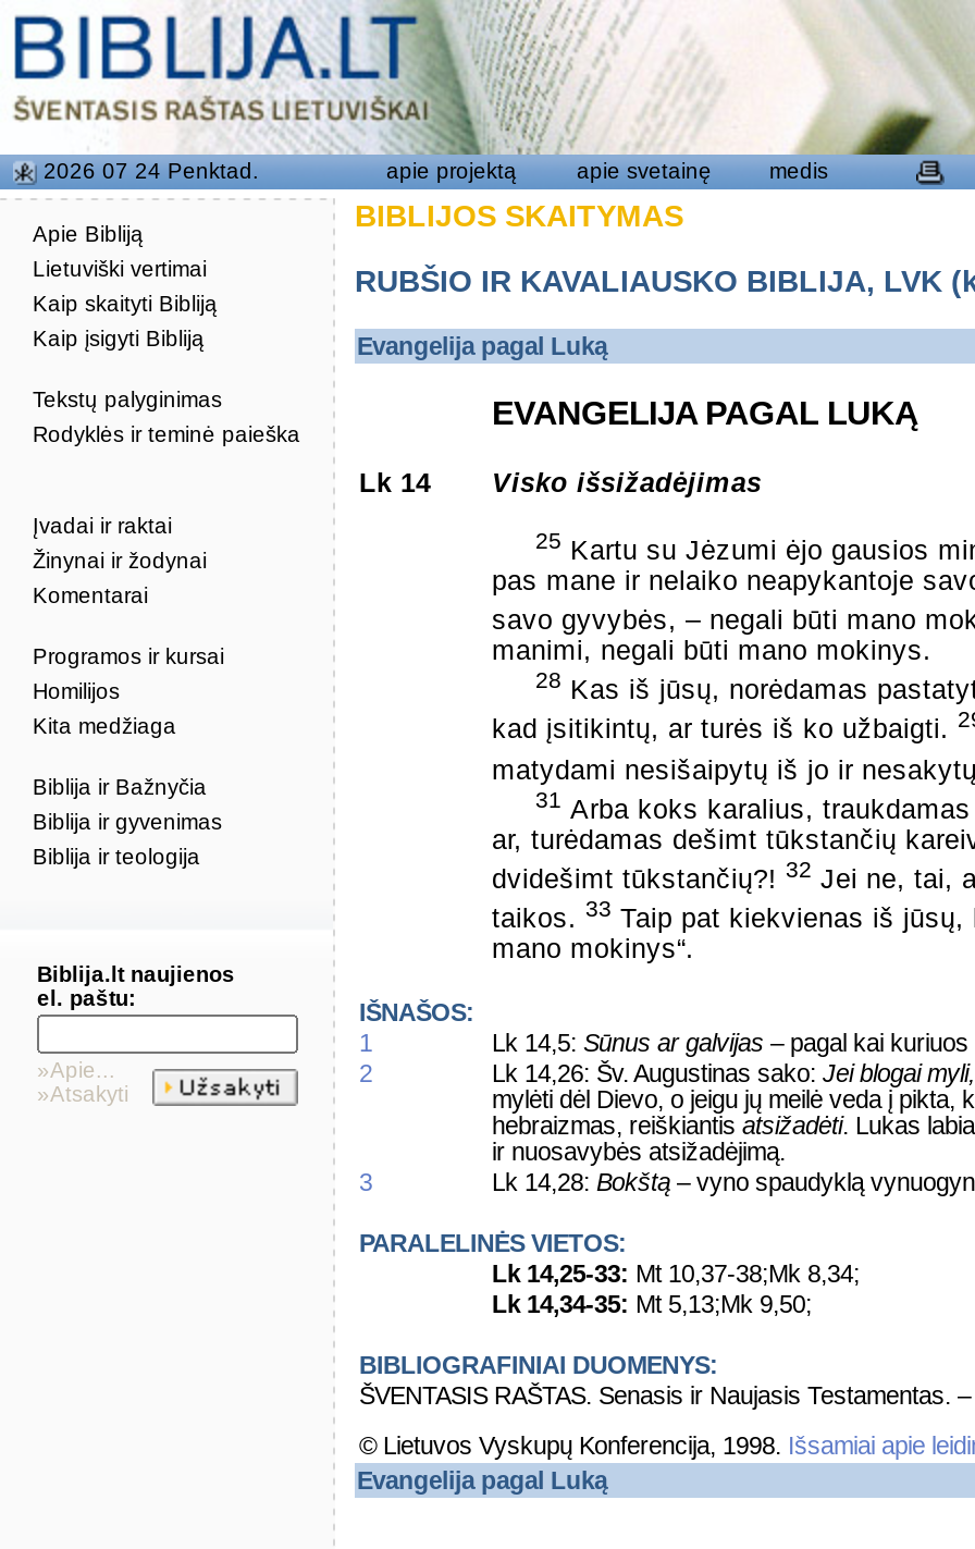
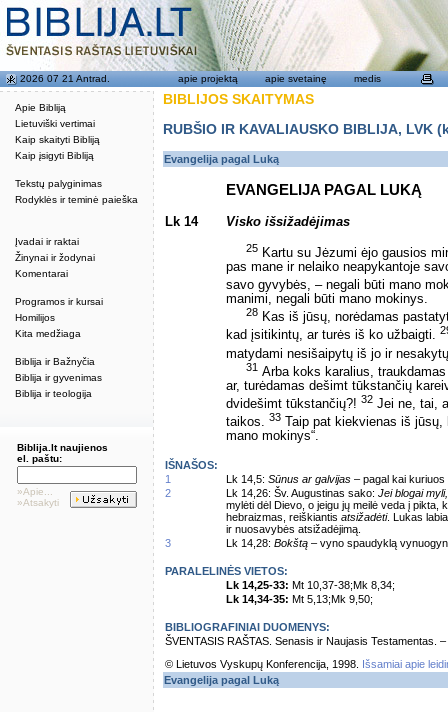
[44,159,259,183] 2026 07 24 Penktad. -> [20,73,110,84] 2026 07 21 Antrad.

